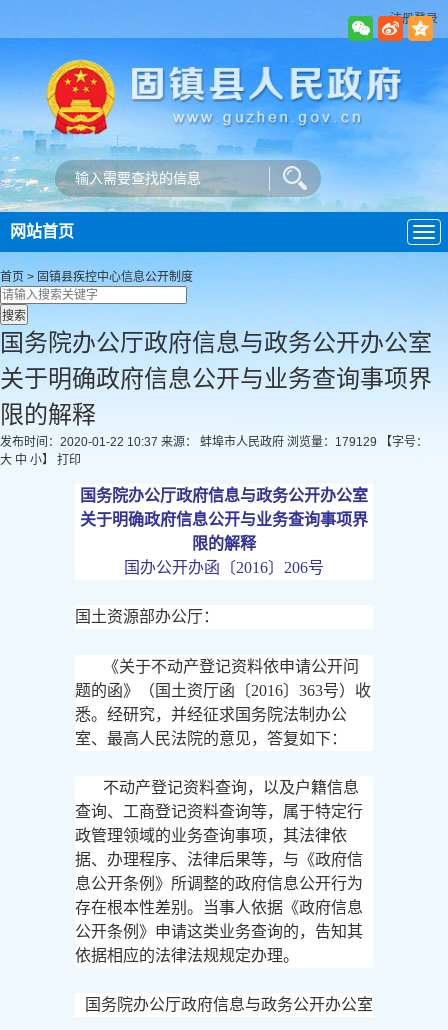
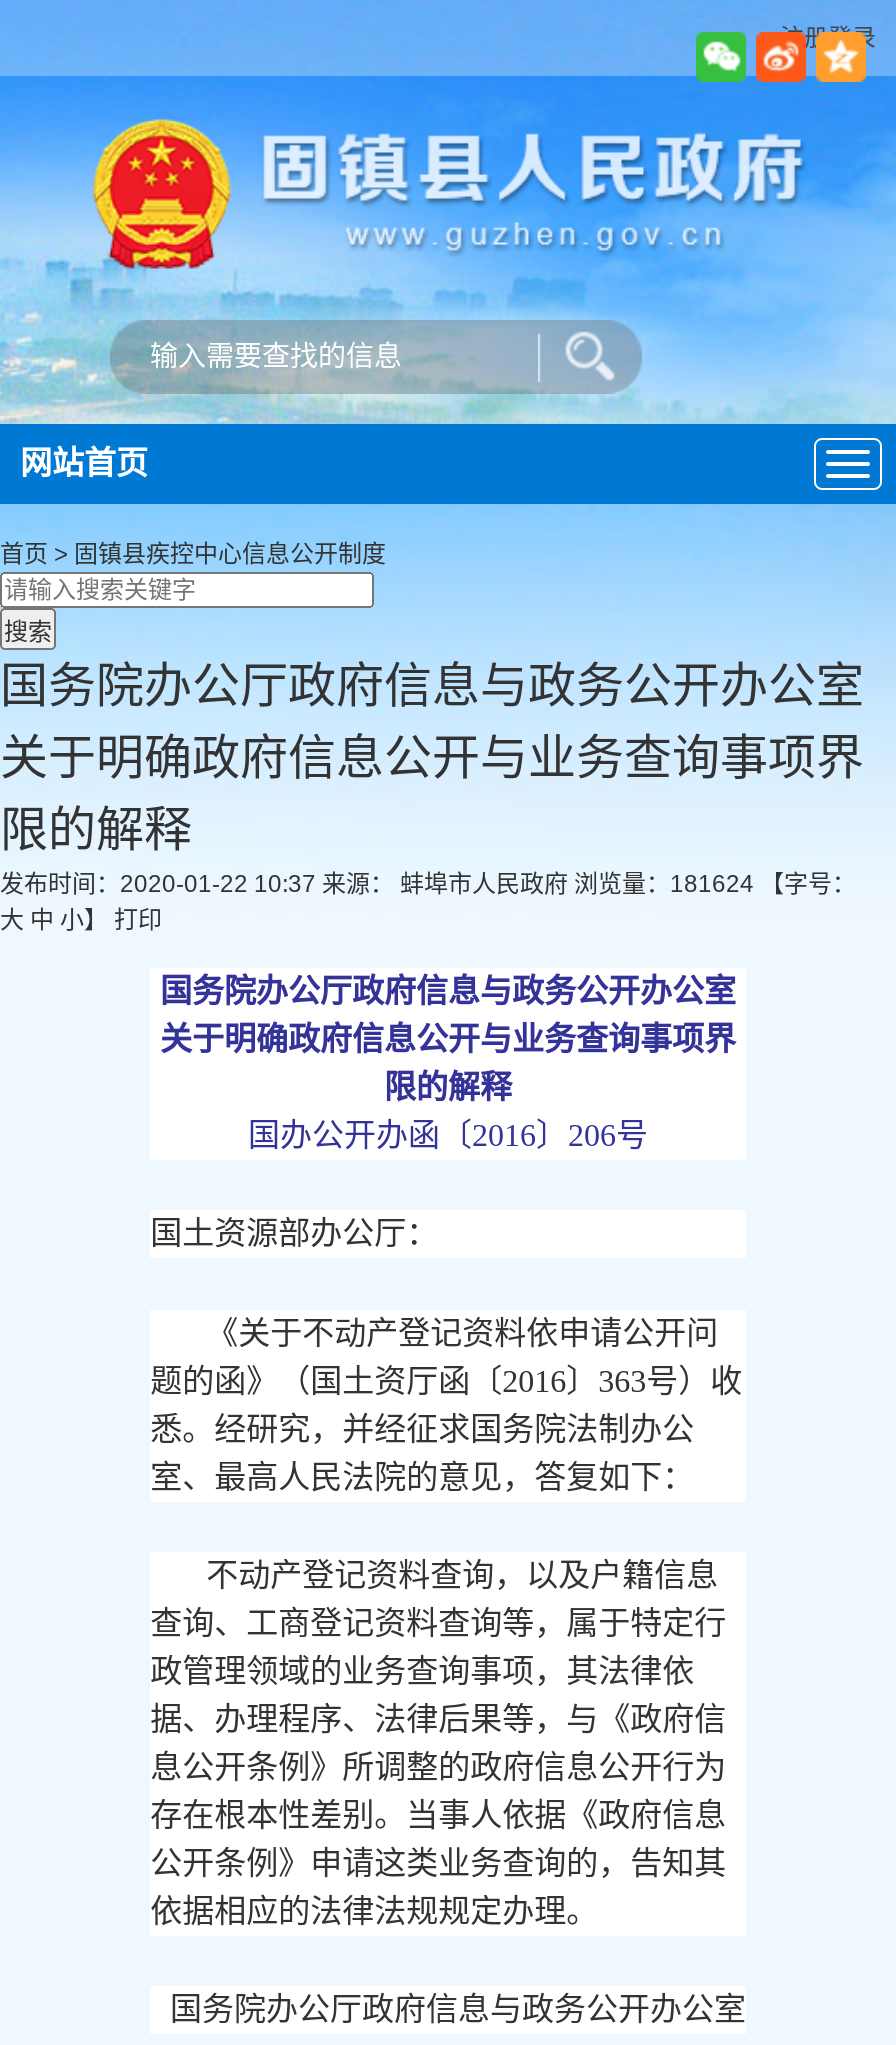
[0,435,428,449] 发布时间：2020-01-22 10:37 来源： 蚌埠市人民政府 浏览量：179129 【字号： -> [0,871,856,899] 发布时间：2020-01-22 10:37 来源： 蚌埠市人民政府 浏览量：181624 【字号：

